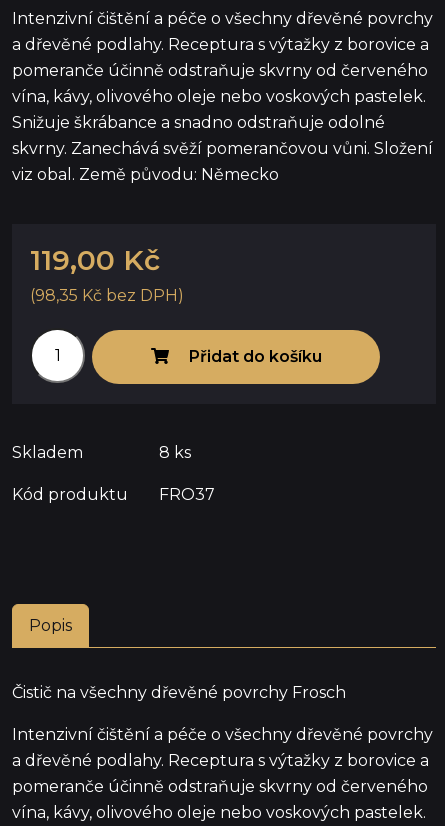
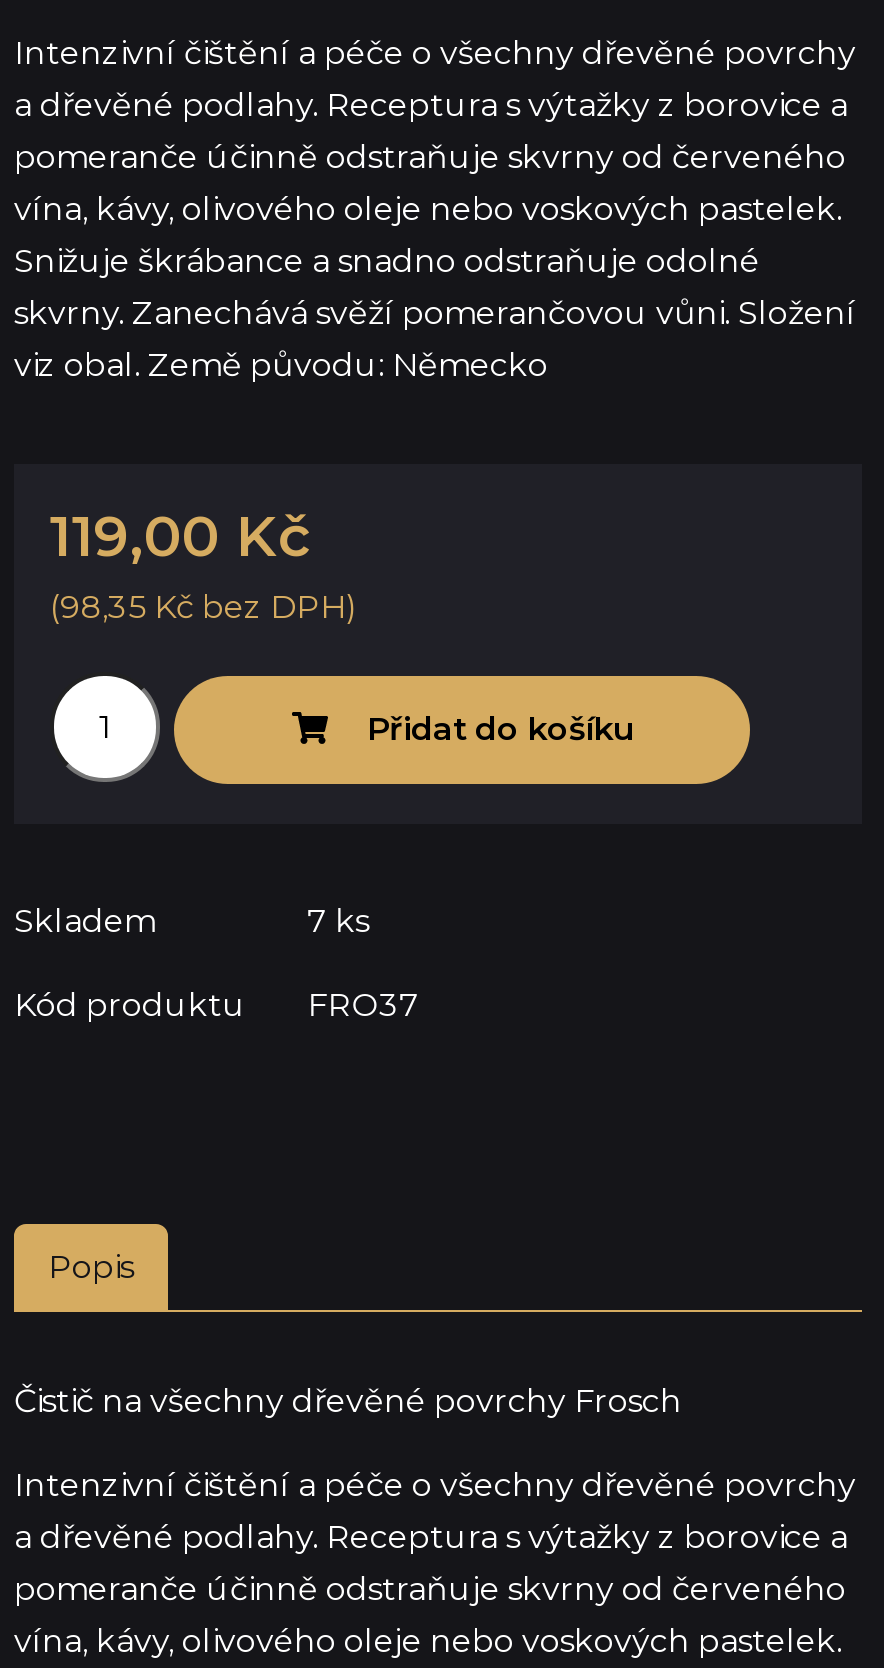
[159,443,191,462] 8 ks -> [307,903,369,941] 7 ks

